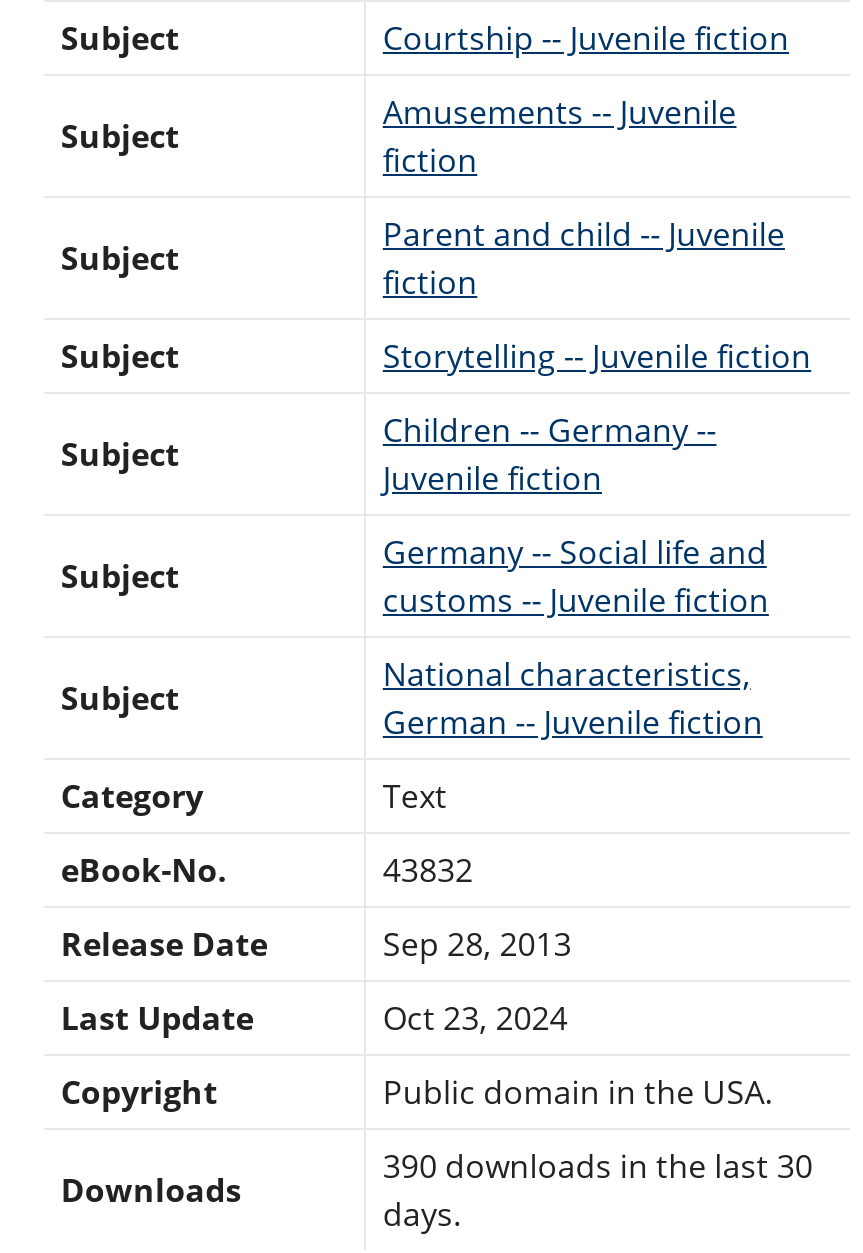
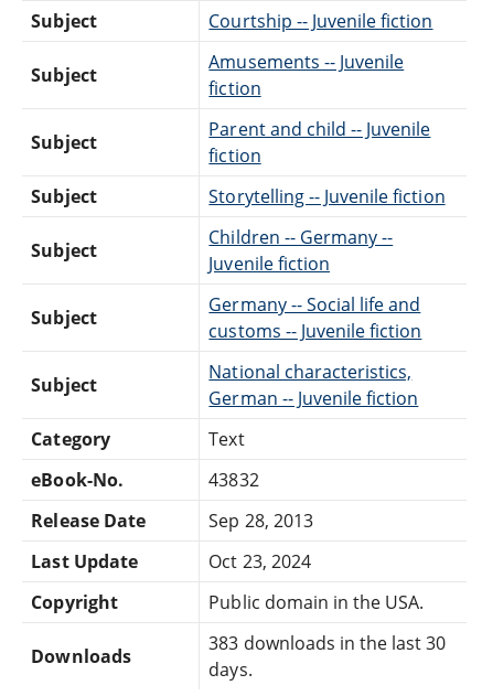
[383,1144,813,1188] 390 downloads in the last 30 -> [209,631,446,655] 383 downloads in the last 30

